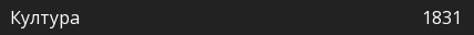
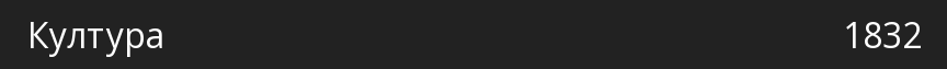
[422,5,462,29] 1831 -> [843,11,922,59] 1832

